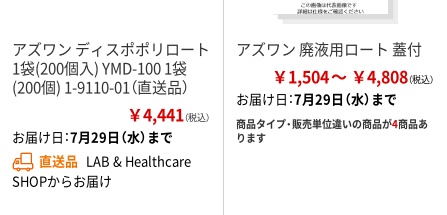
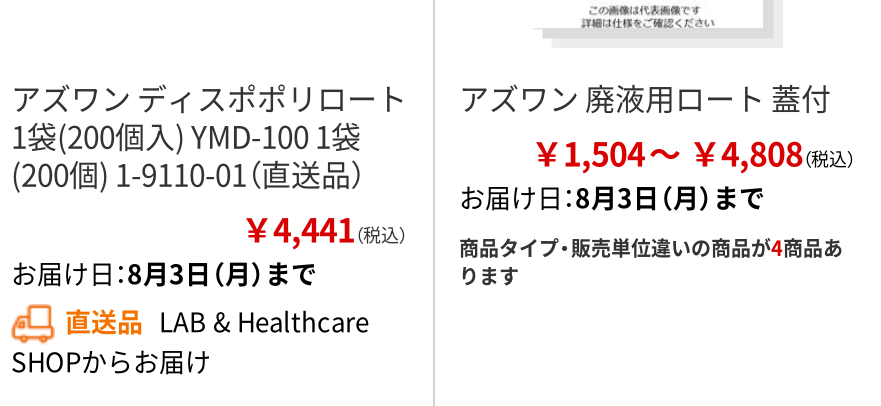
[236,89,397,108] お届け日：7月29日（水）まで -> [459,178,765,216] お届け日：8月3日（月）まで
[12,127,173,146] お届け日：7月29日（水）まで -> [11,254,317,292] お届け日：8月3日（月）まで

